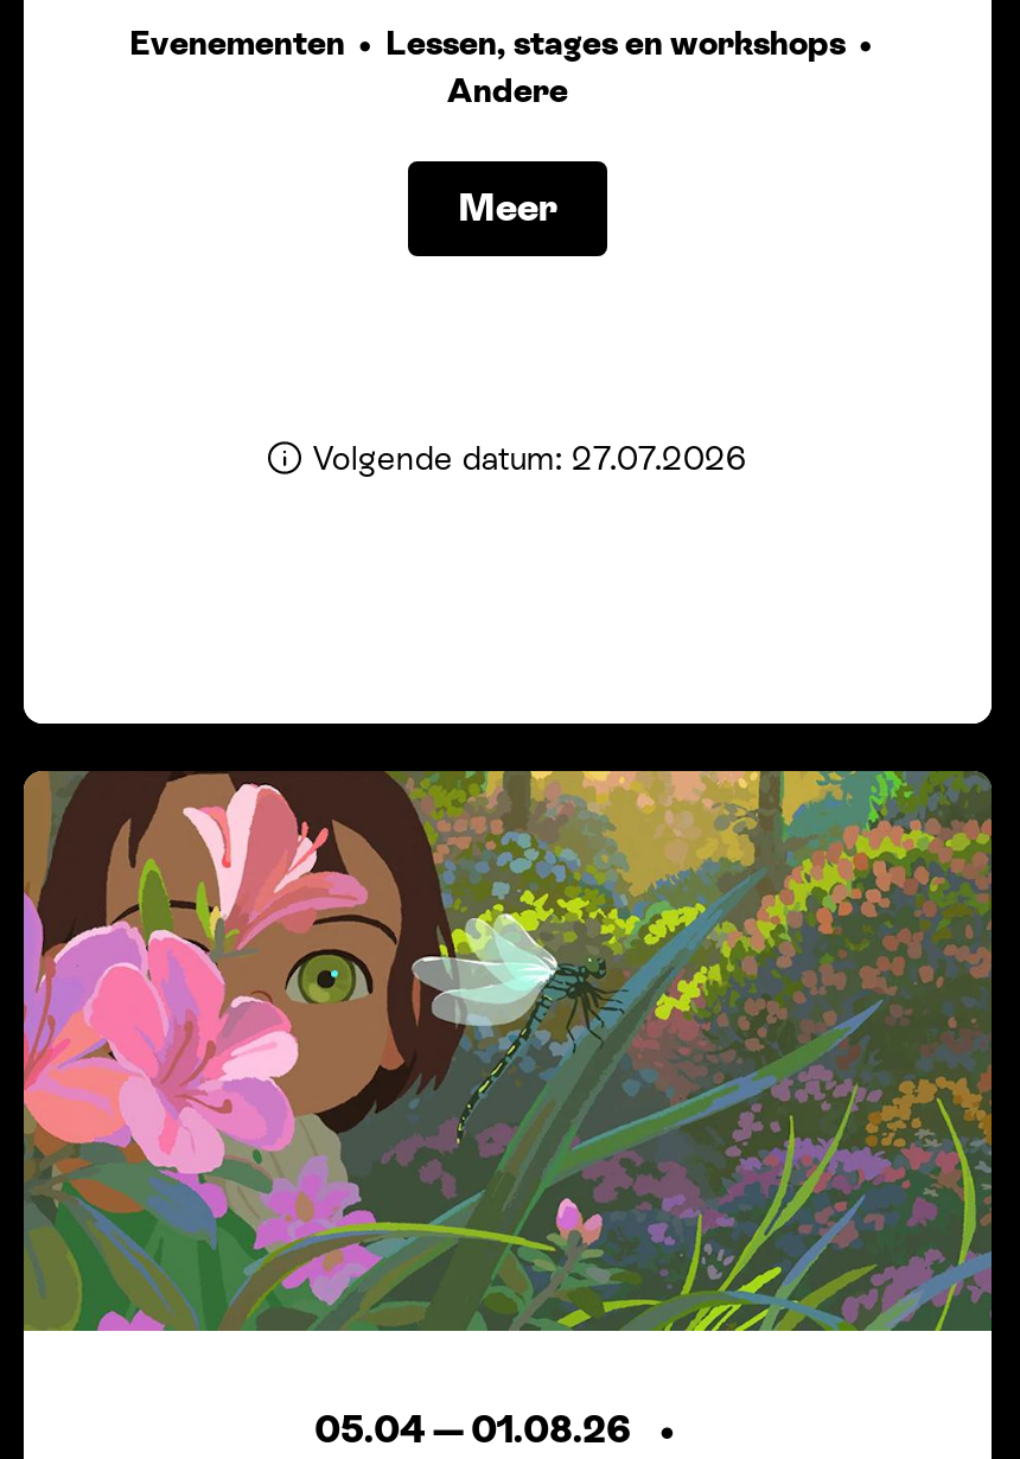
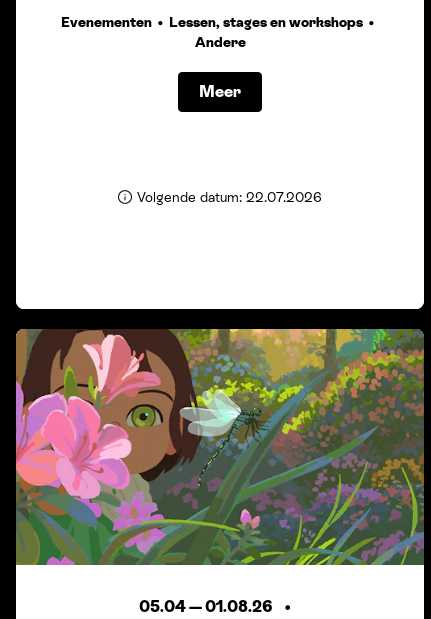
[313,439,747,477] Volgende datum: 27.07.2026 -> [137,189,322,205] Volgende datum: 22.07.2026

